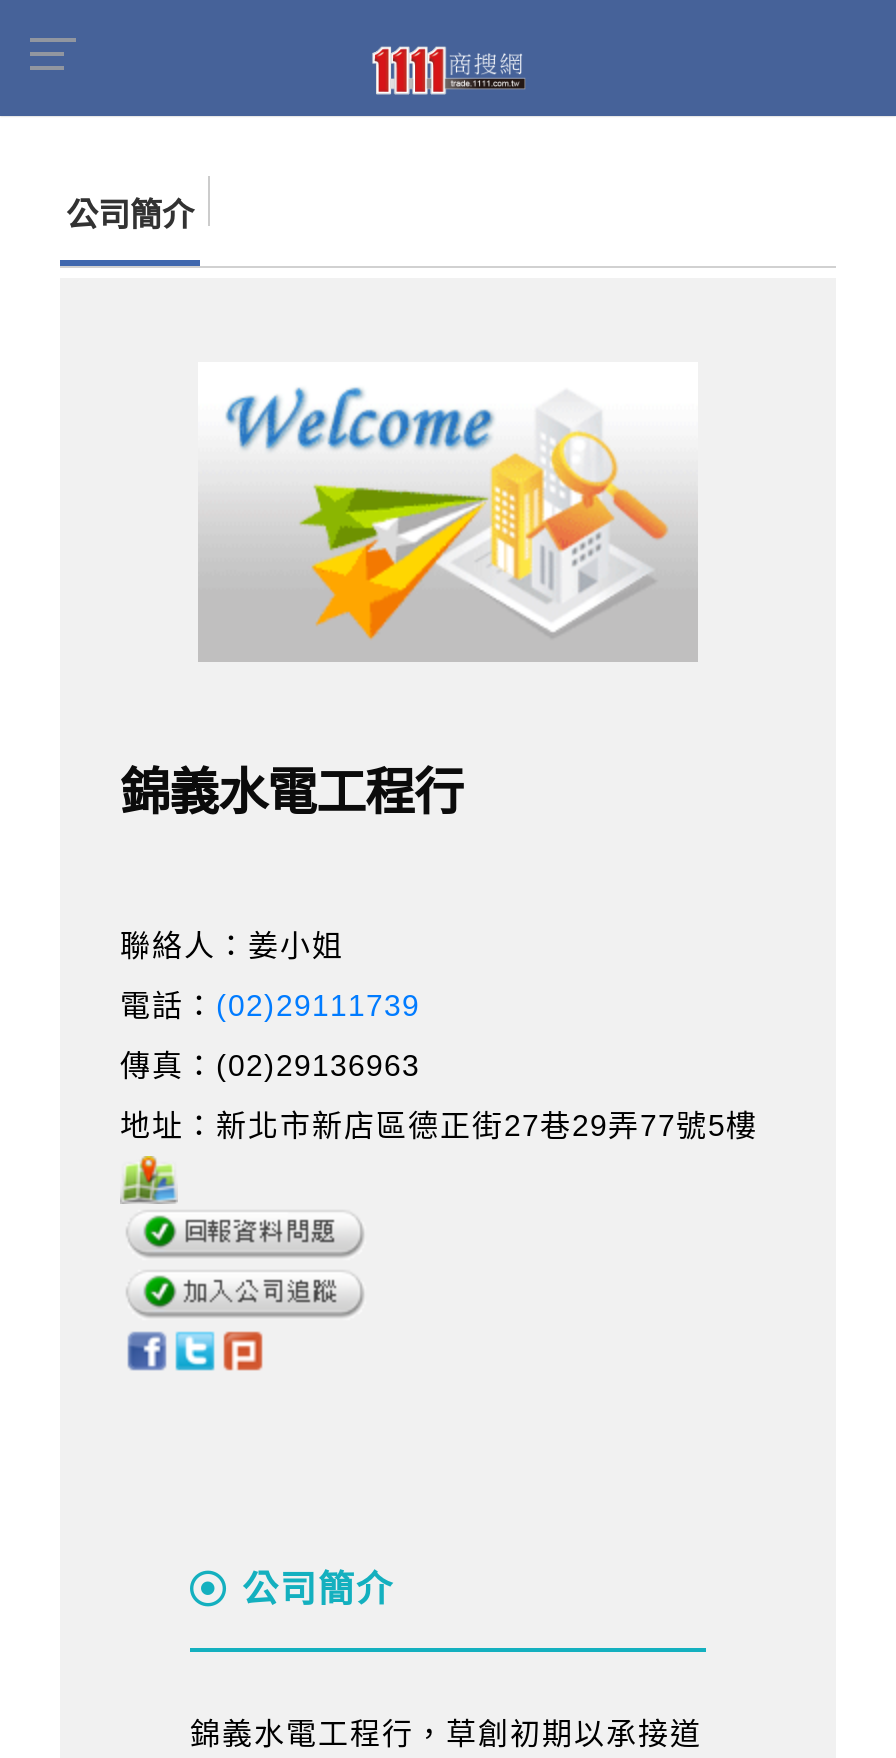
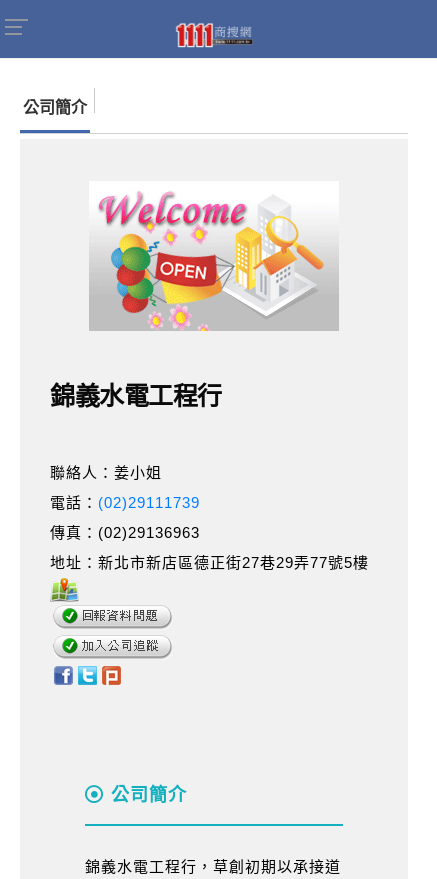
[218,384,512,662] [image] -> [98,191,248,332] [image]

